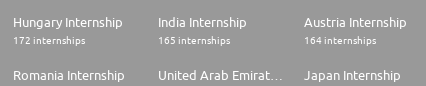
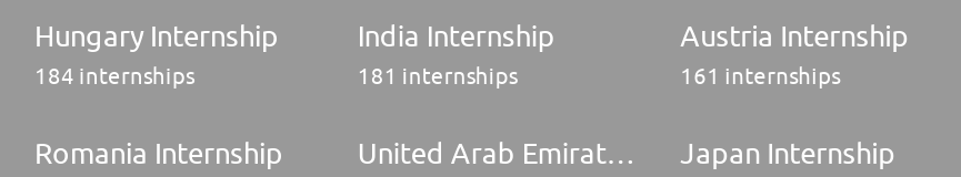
[13,34,85,46] 172 internships -> [34,62,194,89] 184 internships
[158,34,230,46] 165 internships -> [357,62,517,89] 181 internships
[304,34,376,46] 164 internships -> [680,62,840,89] 161 internships

